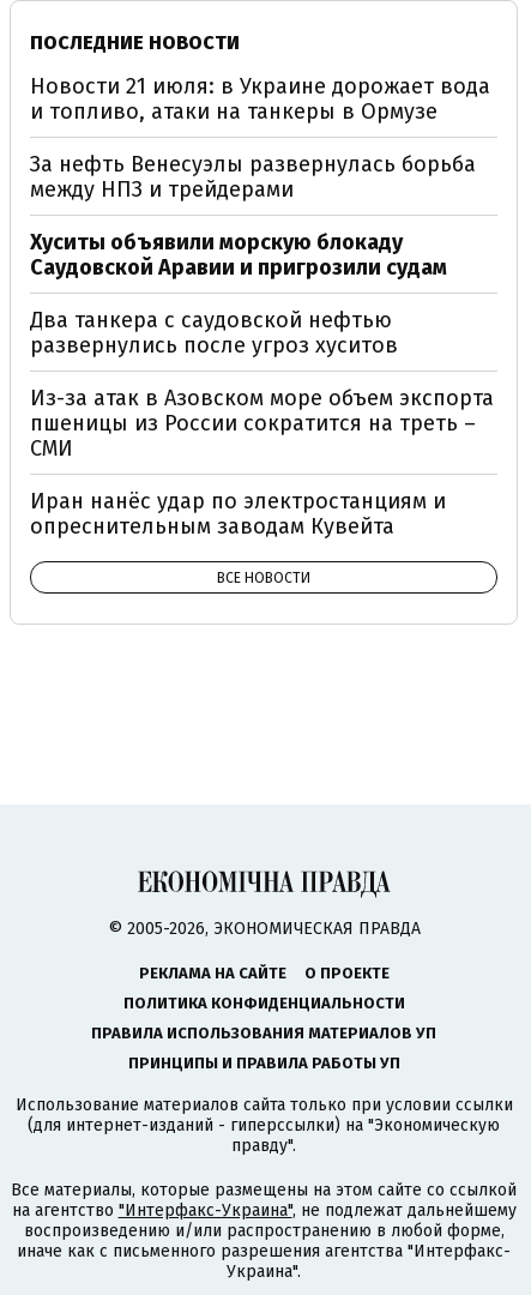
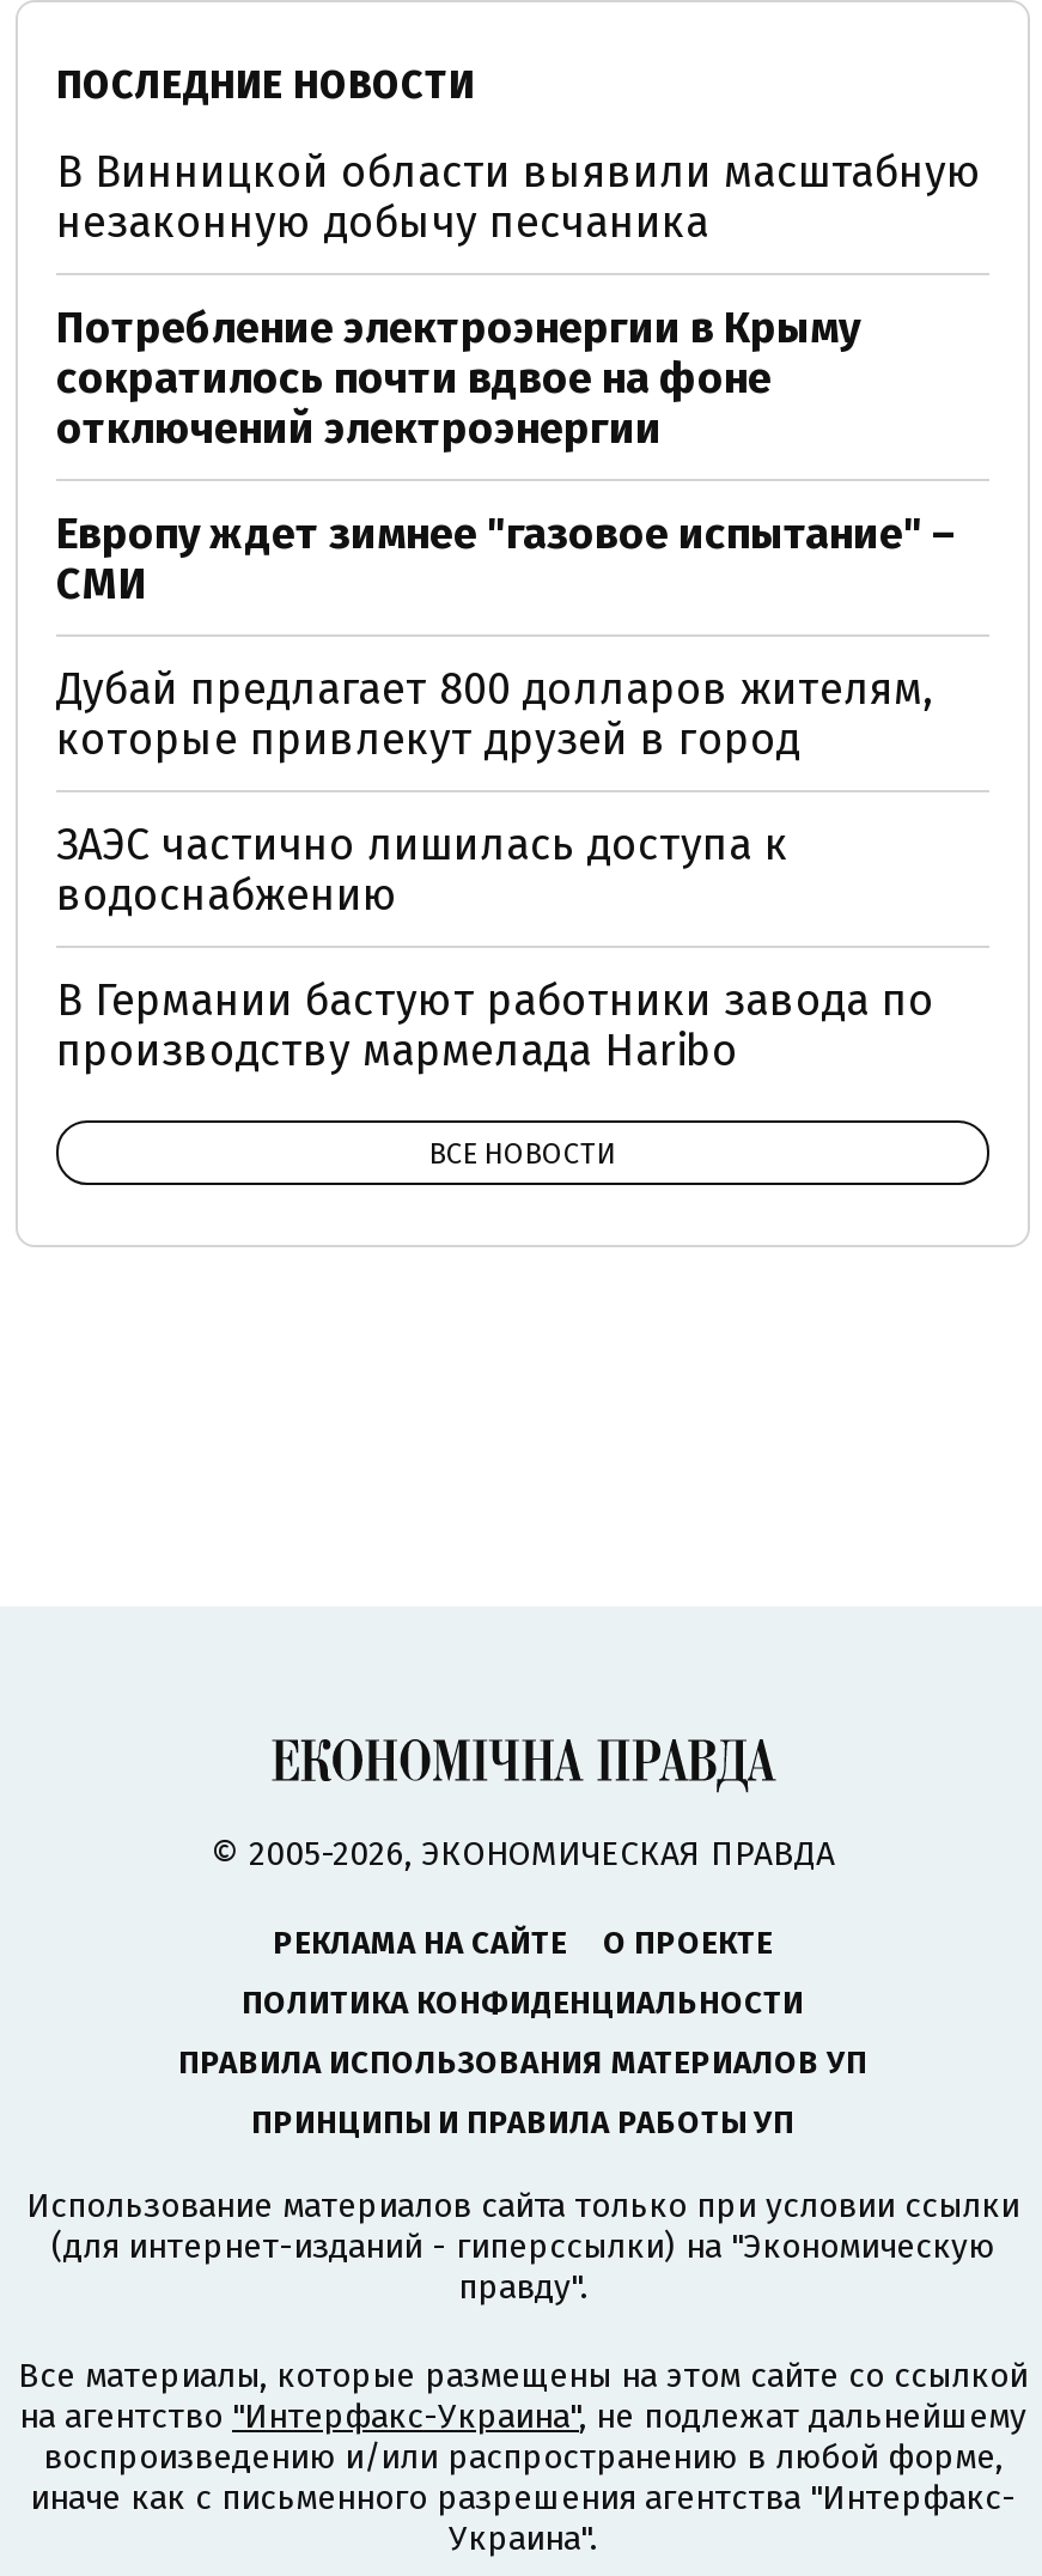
[30,73,494,436] Новости 21 июля: в Украине дорожает вода | и топливо, атаки на танкеры в Ормузе | За нефть Венесуэлы развернулась борьба | между НПЗ и трейдерами | Хуситы объявили морскую блокаду | Саудовской Аравии и пригрозили судам | Два танкера с саудовской нефтью | развернулись после угроз хуситов | Из-за атак в Азовском море объем экспорта | пшеницы из России сократится на треть – -> [56,146,982,560] В Винницкой области выявили масштабную | незаконную добычу песчаника | Потребление электроэнергии в Крыму | сократилось почти вдвое на фоне | отключений электроэнергии | Европу ждет зимнее "газовое испытание" –
moved [30,435,73,462] -> [56,558,147,610]: СМИ
[30,488,446,540] Иран нанёс удар по электростанциям и | опреснительным заводам Кувейта -> [56,663,934,1077] Дубай предлагает 800 долларов жителям, | которые привлекут друзей в город | ЗАЭС частично лишилась доступа к | водоснабжению | В Германии бастуют работники завода по | производству мармелада Haribo

